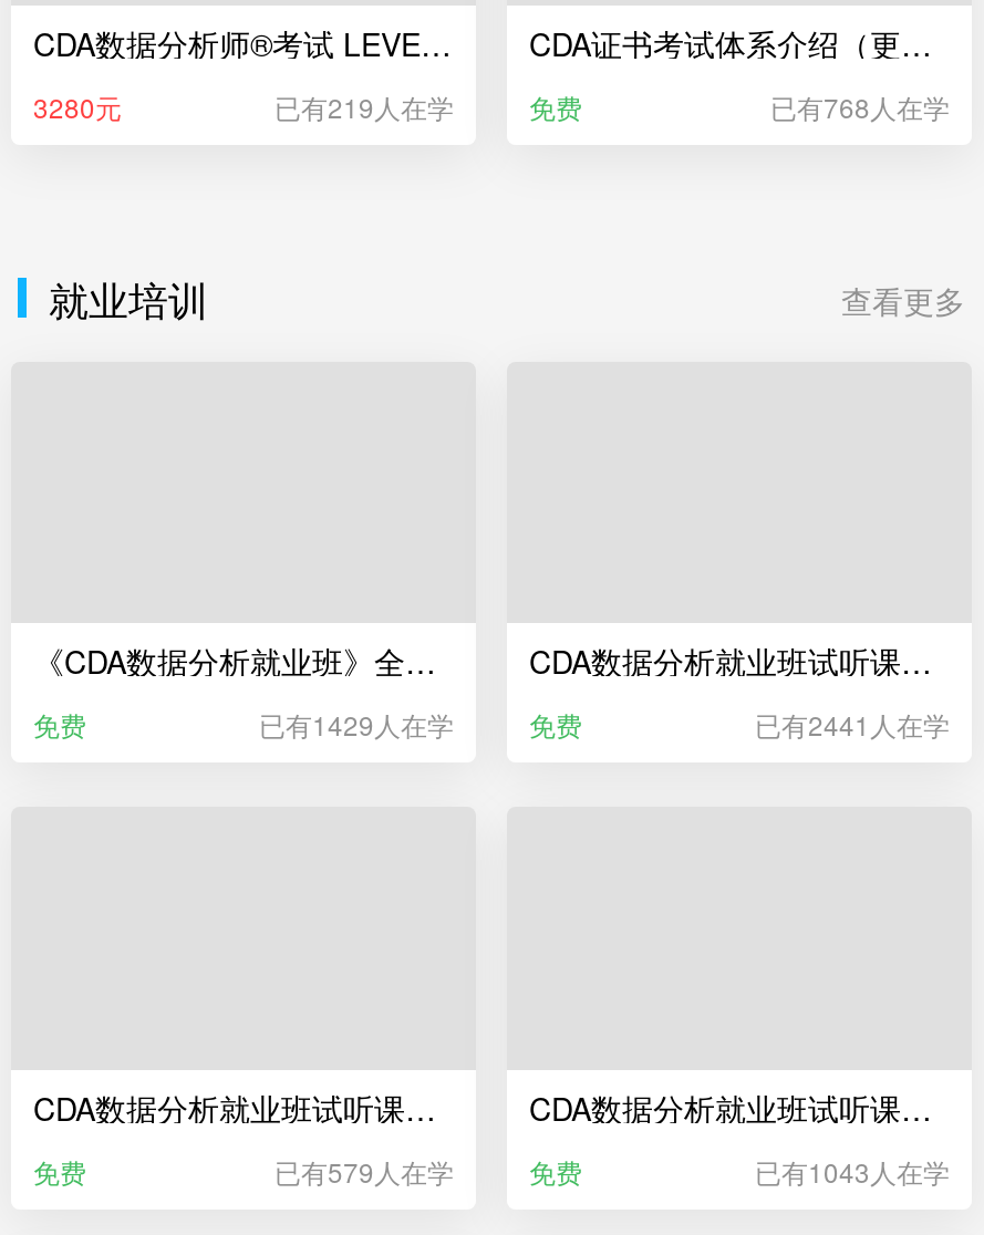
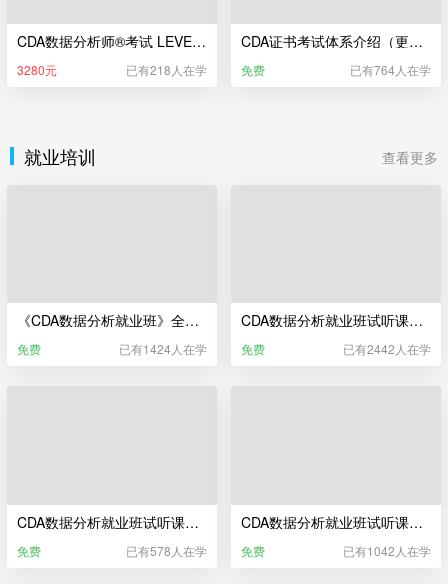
[275,88,582,126] 已有219人在学 免费 -> [126,61,265,78] 已有218人在学 免费
[770,88,950,126] 已有768人在学 -> [350,61,431,78] 已有764人在学
[259,706,582,744] 已有1429人在学 免费 -> [119,340,265,357] 已有1424人在学 免费
[755,706,950,744] 已有2441人在学 -> [343,340,431,357] 已有2442人在学
[275,1151,582,1189] 已有579人在学 免费 -> [126,542,265,559] 已有578人在学 免费
[755,1151,950,1189] 已有1043人在学 -> [343,542,431,559] 已有1042人在学

